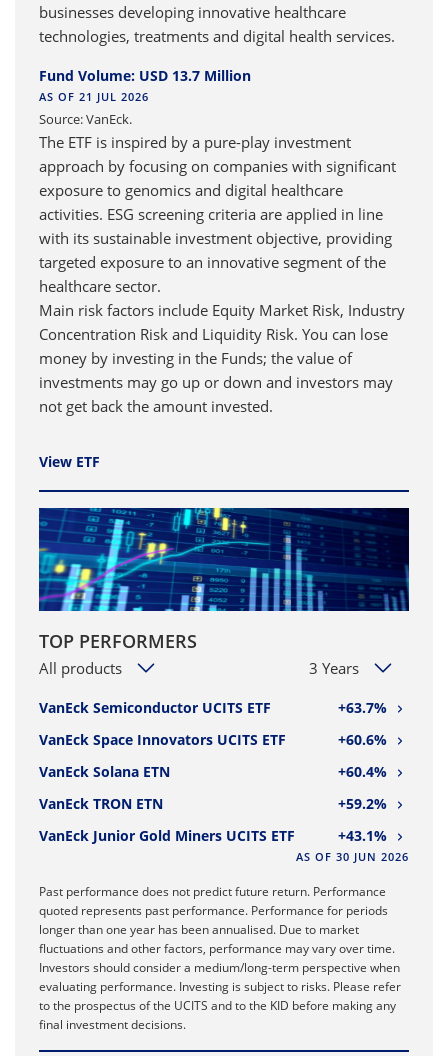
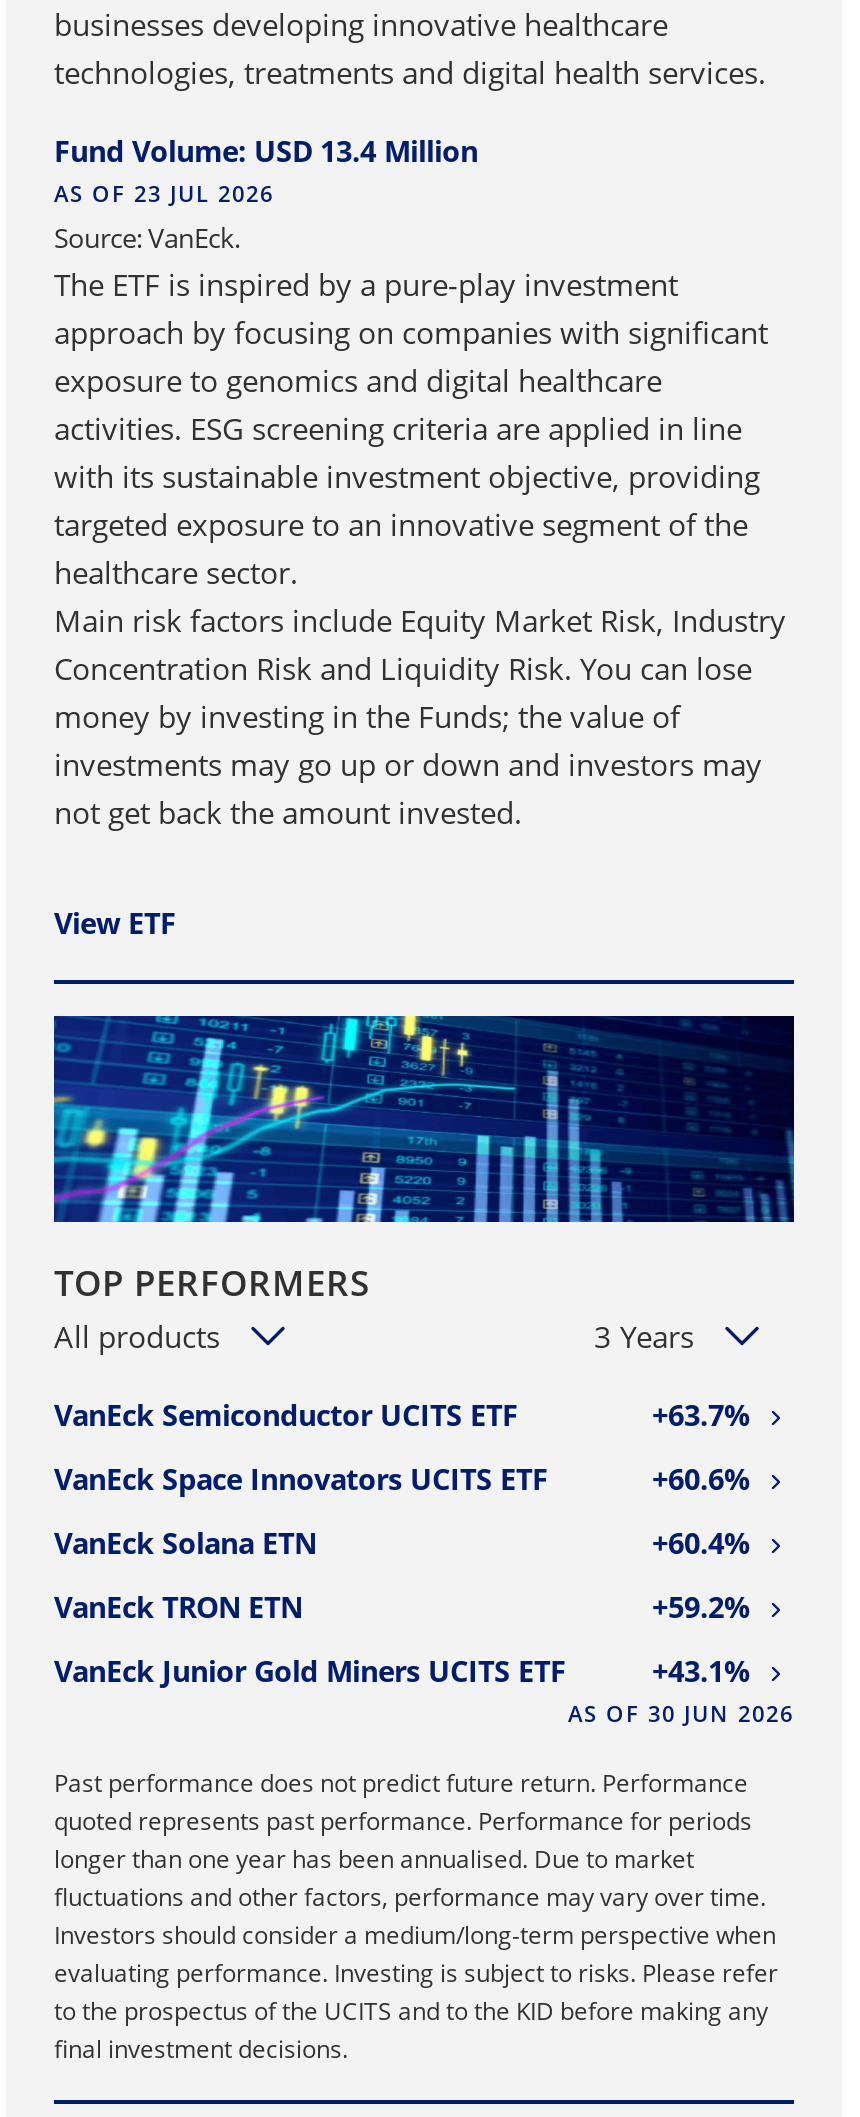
[39,66,251,85] Fund Volume: USD 13.7 Million -> [54,132,478,170] Fund Volume: USD 13.4 Million
[39,89,149,104] AS OF 21 JUL 2026 -> [54,178,274,208] AS OF 23 JUL 2026

